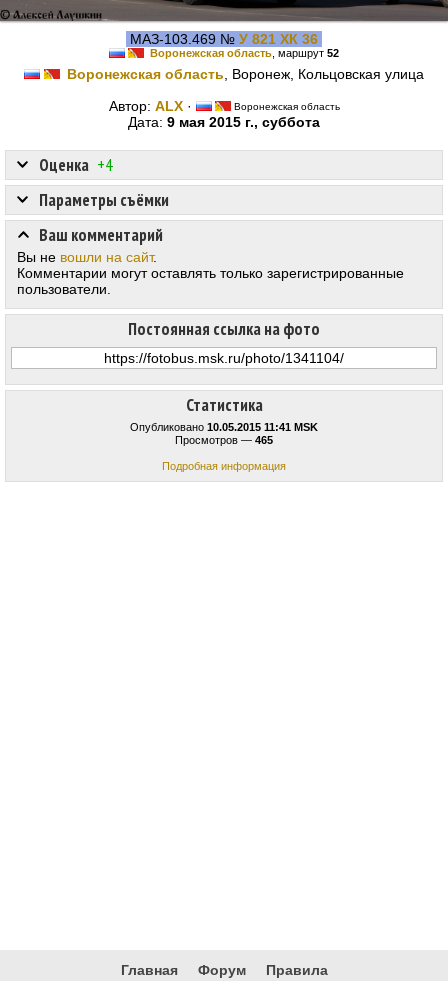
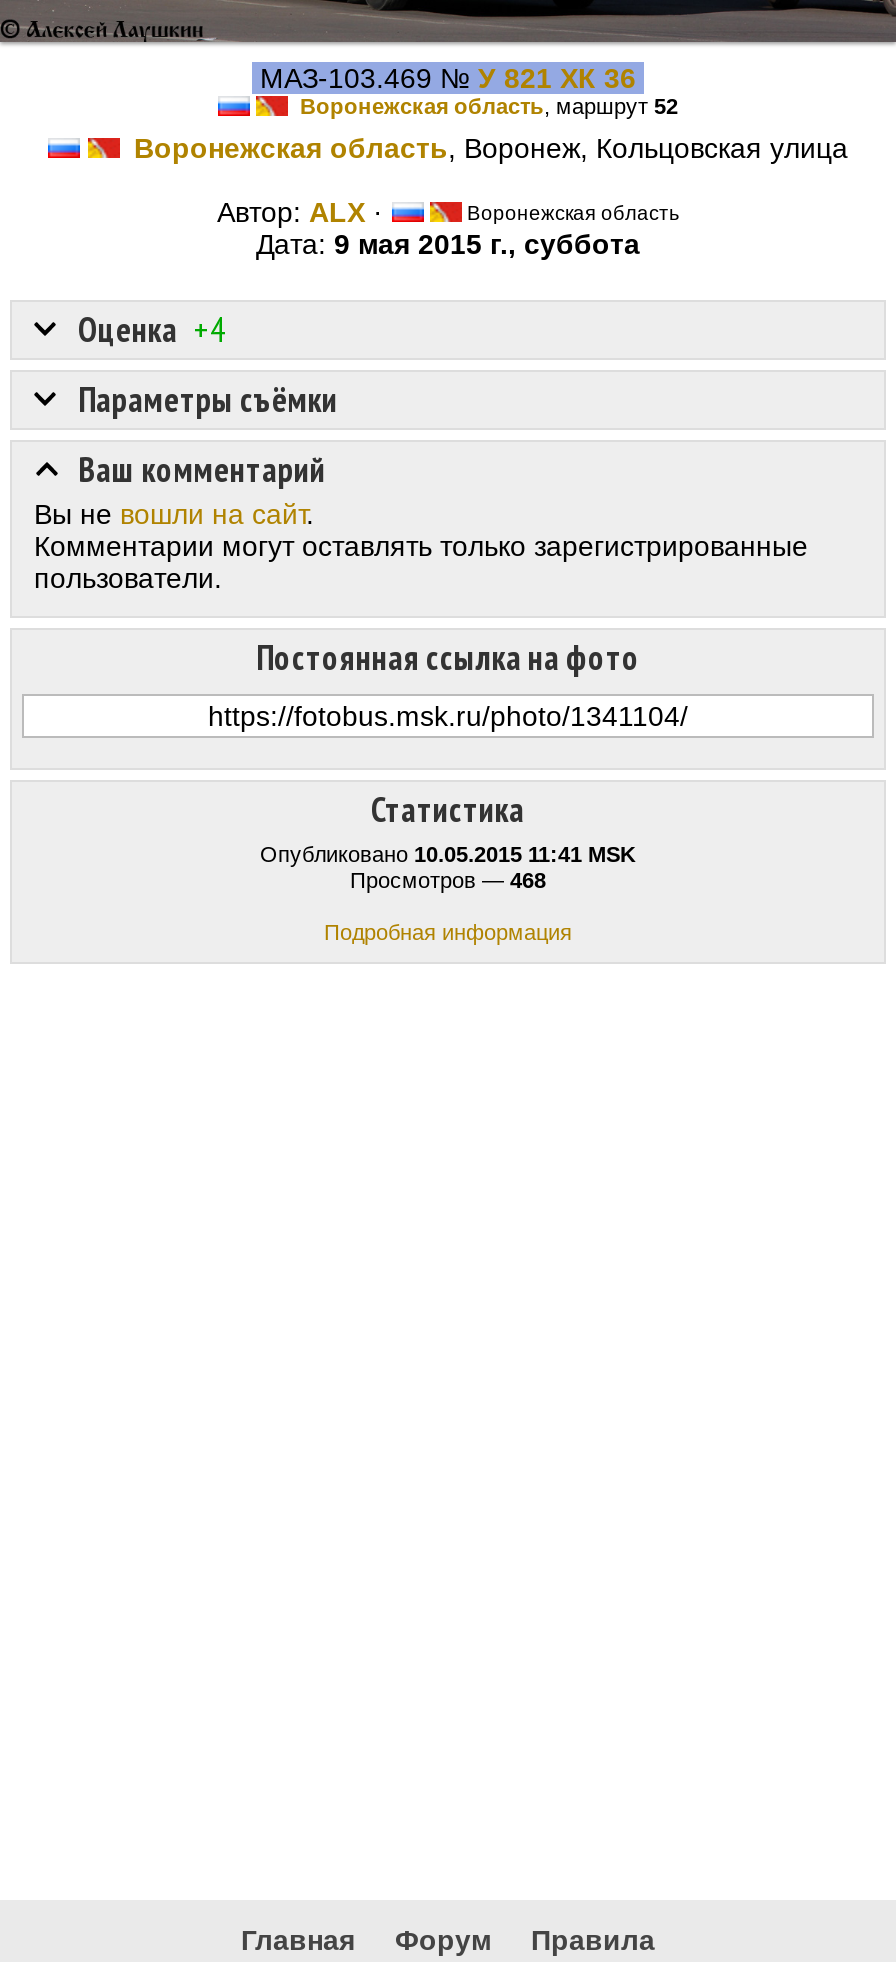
[175,434,273,446] Просмотров — 465 -> [350,868,546,892] Просмотров — 468

